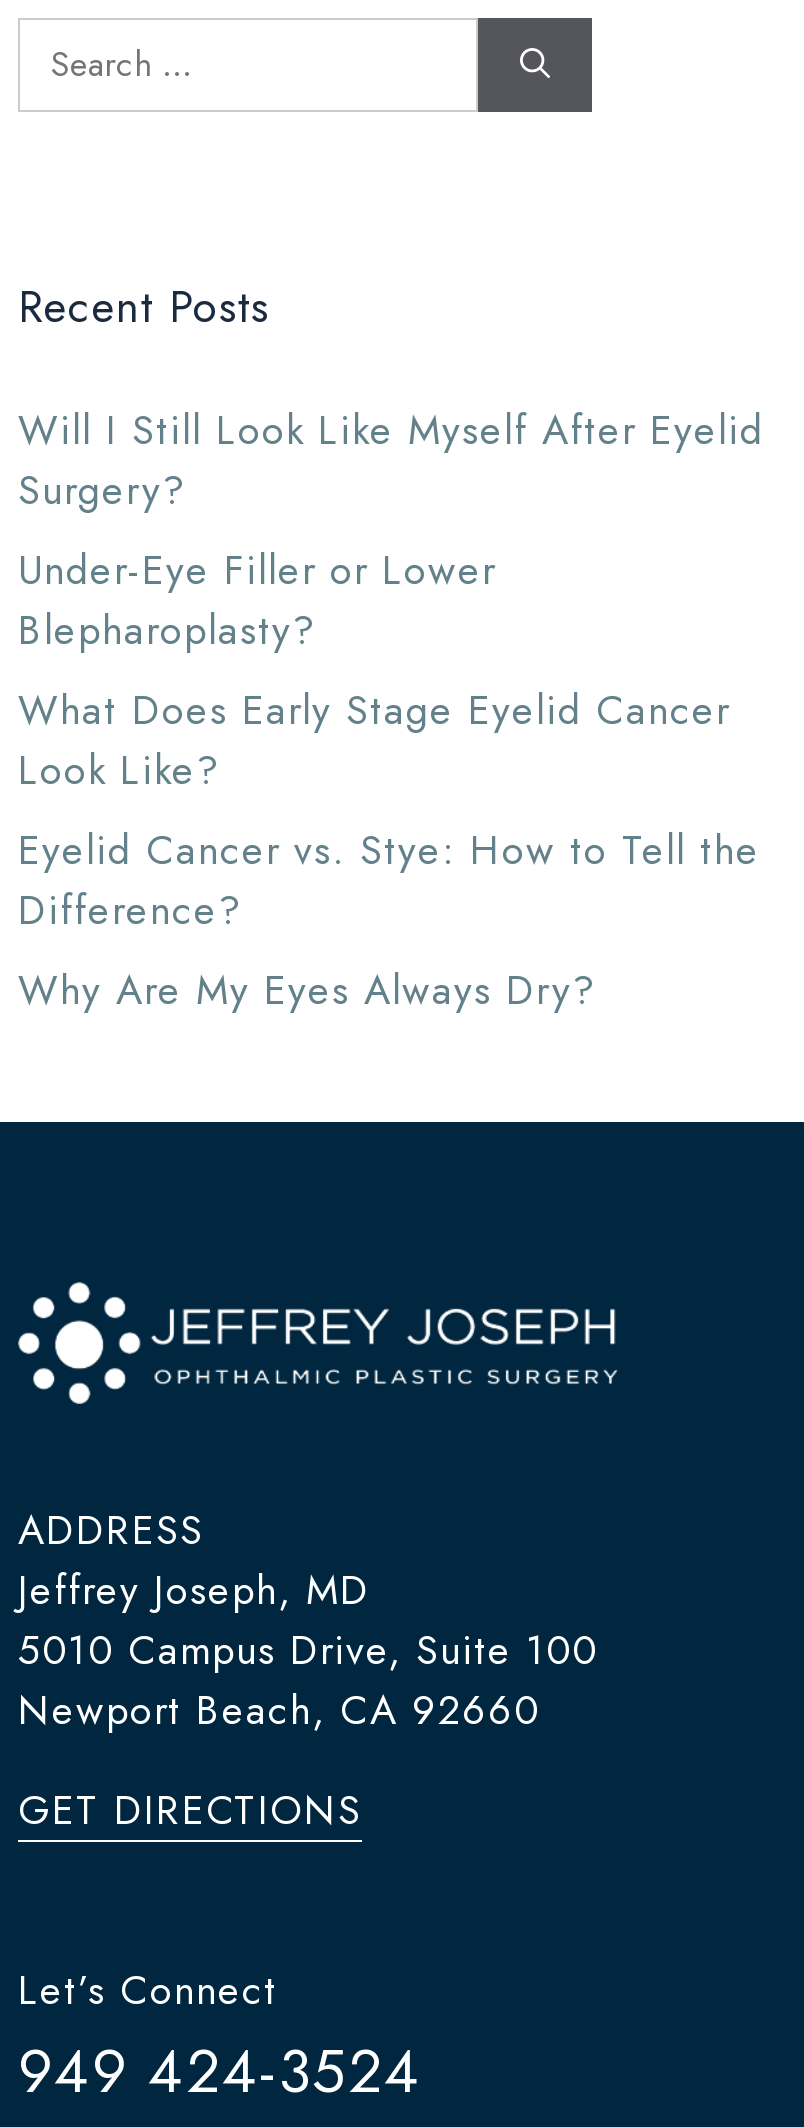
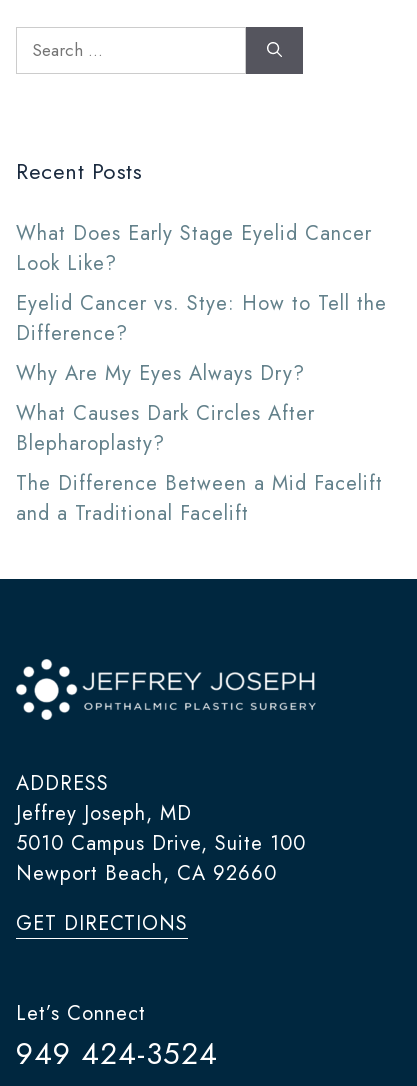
[18,402,764,600] Will I Still Look Like Myself After Eyelid | Surgery? | Under-Eye Filler or Lower -> none
moved [18,602,316,660] -> [16,429,165,458]: Blepharoplasty?
moved [18,682,760,1020] -> [16,219,387,388]: What Does Early Stage Eyelid Cancer | Look Like? | Eyelid Cancer vs. Stye: How to Tell the | Difference? | Why Are My Eyes Always Dry?
none -> [16,399,383,528] What Causes Dark Circles After | The Difference Between a Mid Facelift | and a Traditional Facelift

